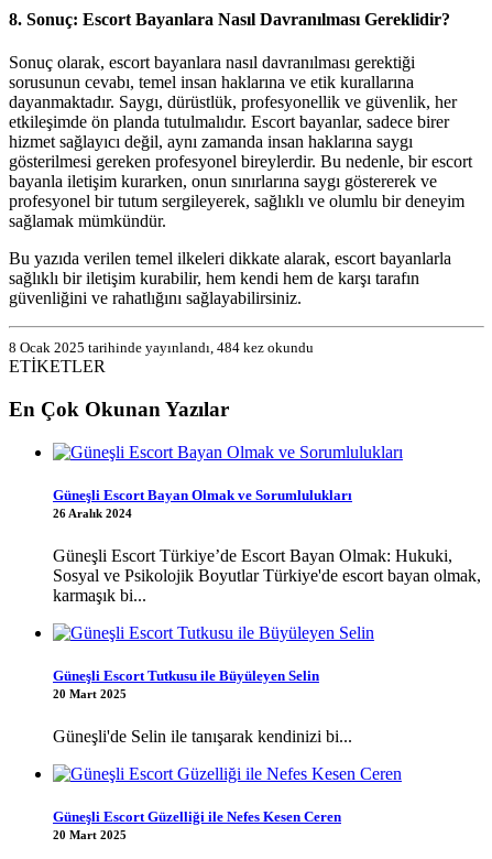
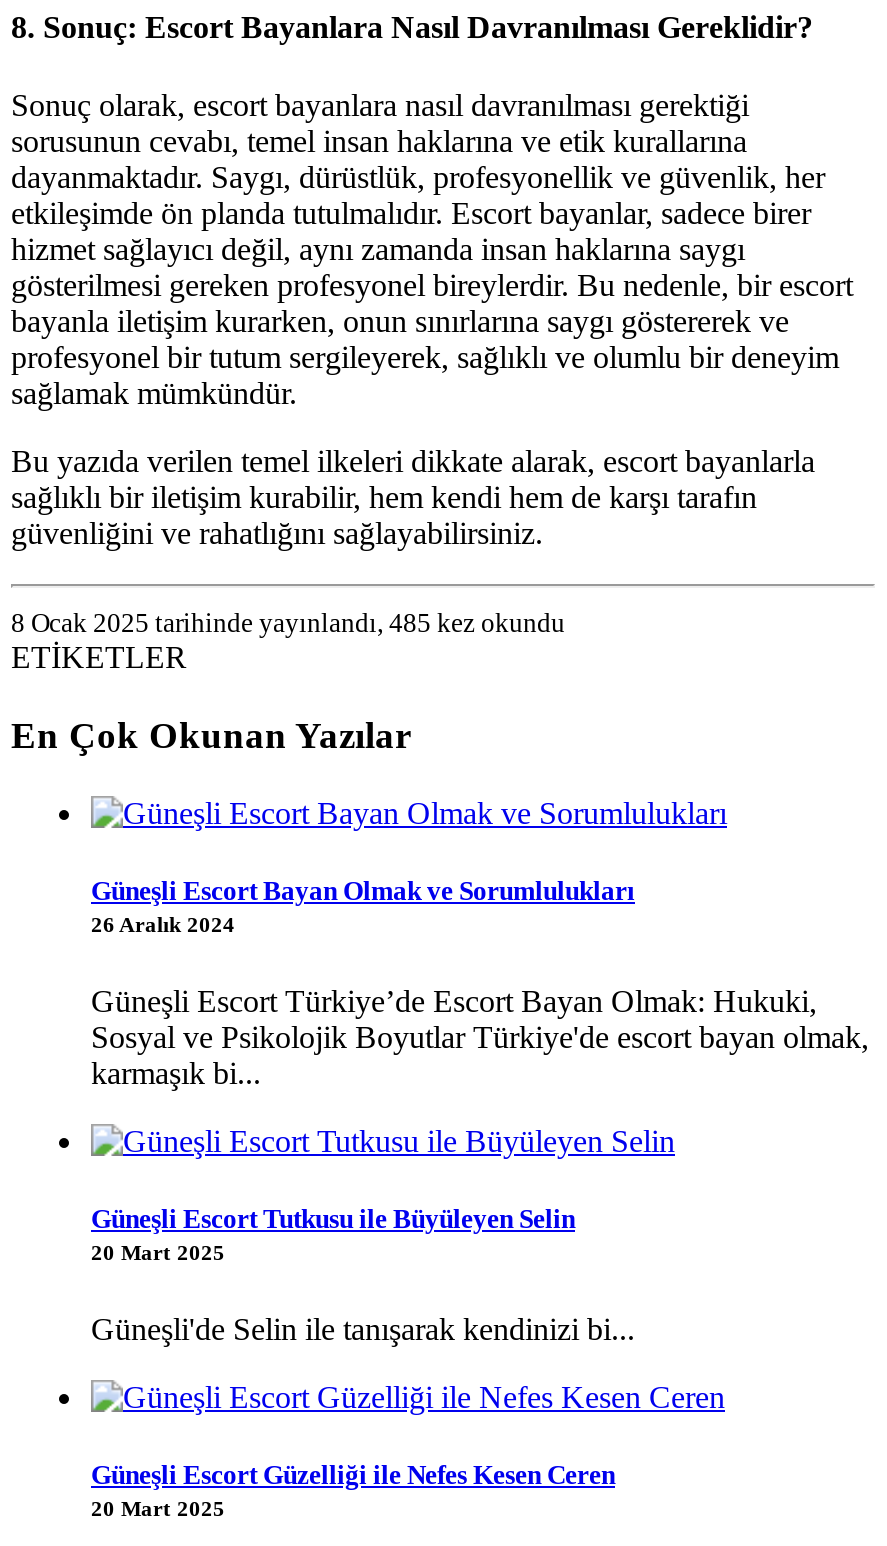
[9,339,314,356] 8 Ocak 2025 tarihinde yayınlandı, 484 kez okundu -> [11,608,565,638] 8 Ocak 2025 tarihinde yayınlandı, 485 kez okundu

